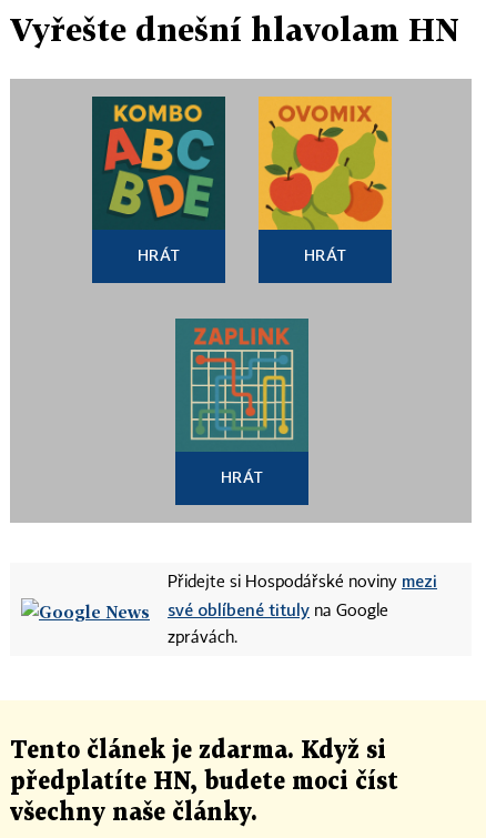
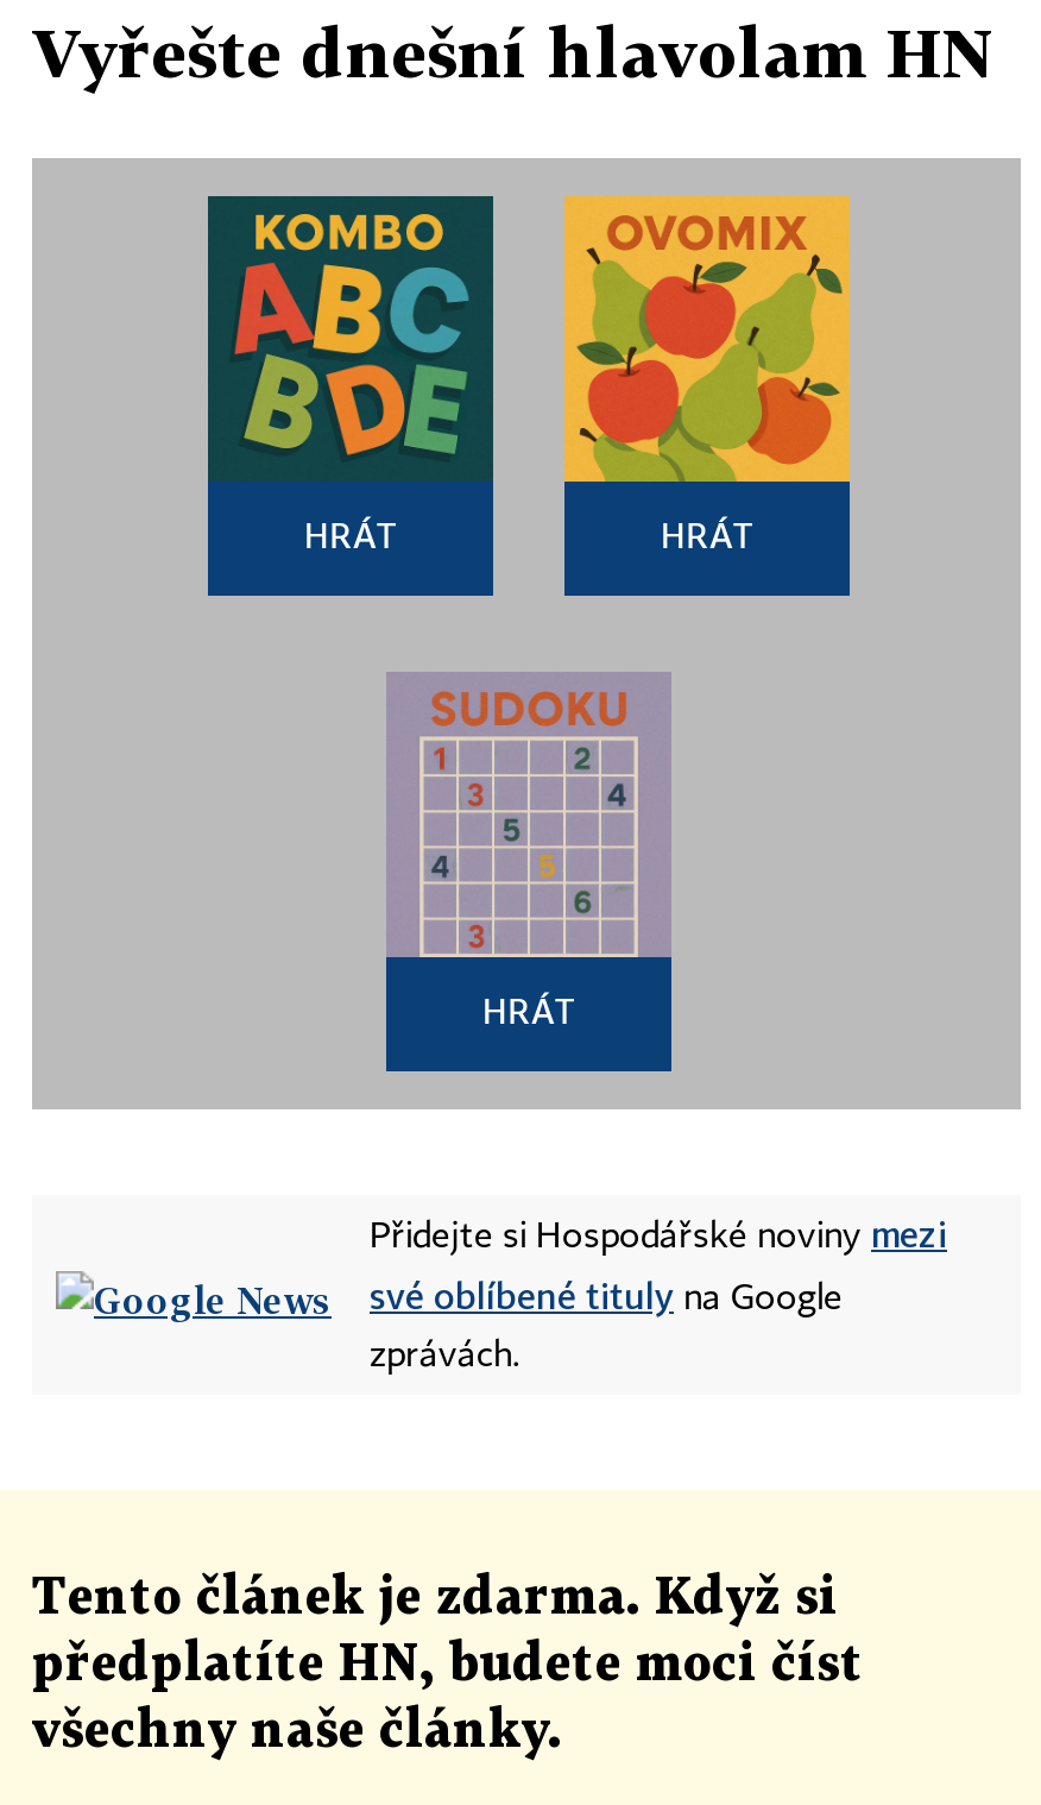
[175,319,308,452] [image] -> [389,674,669,960] [image]

